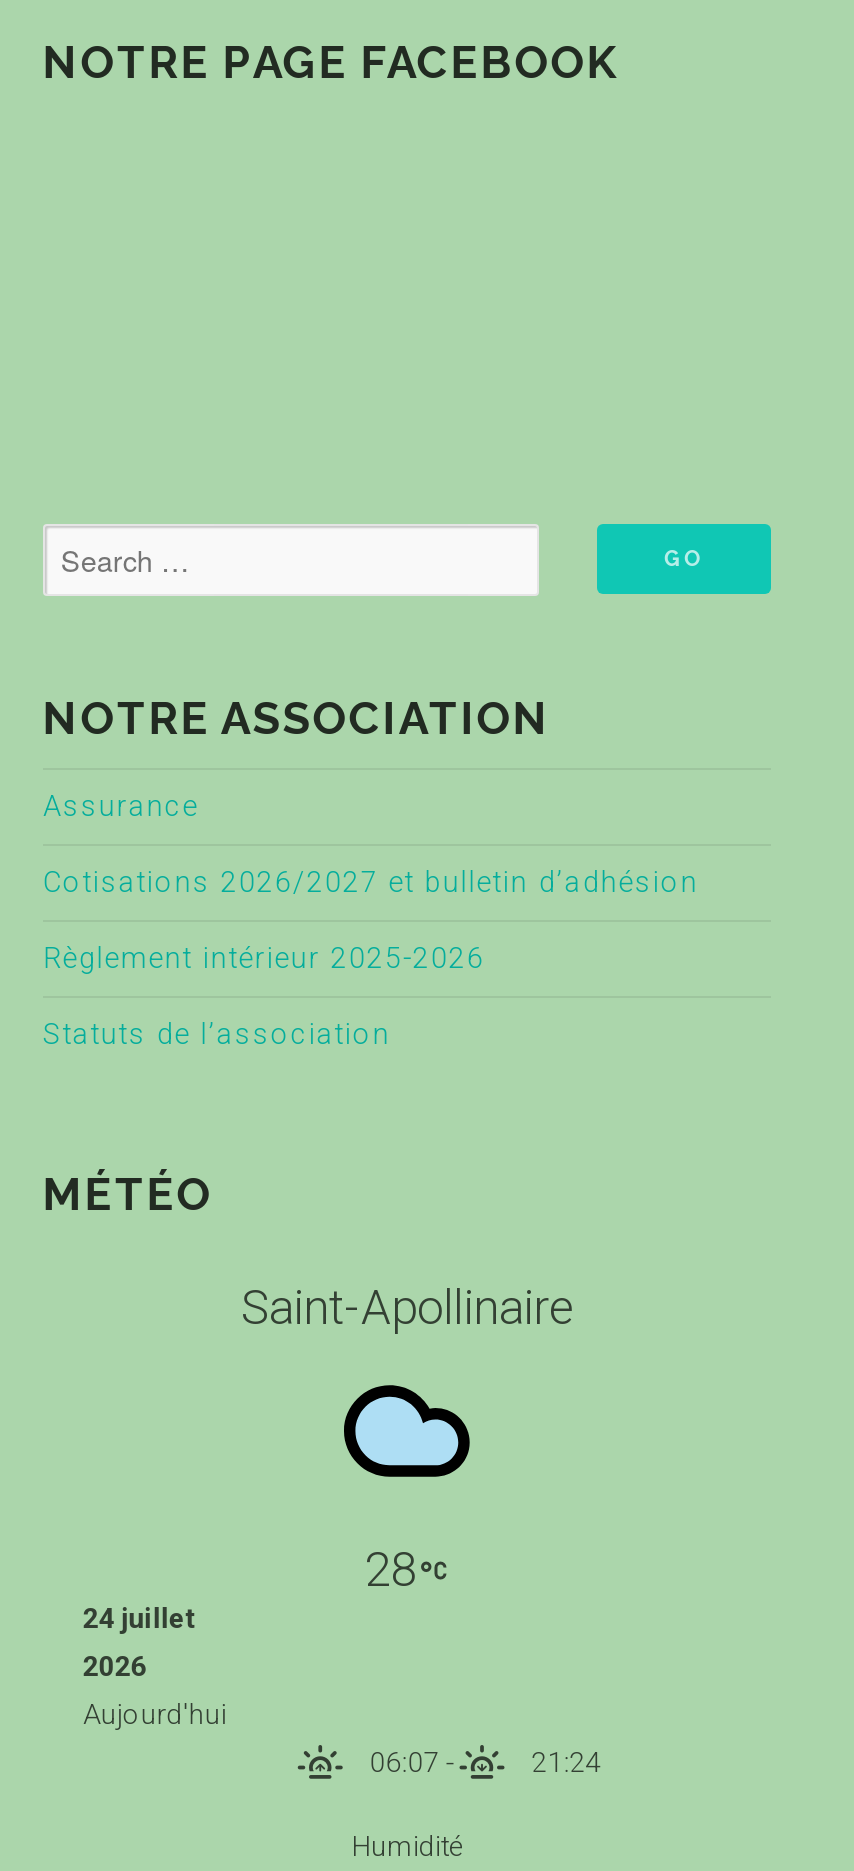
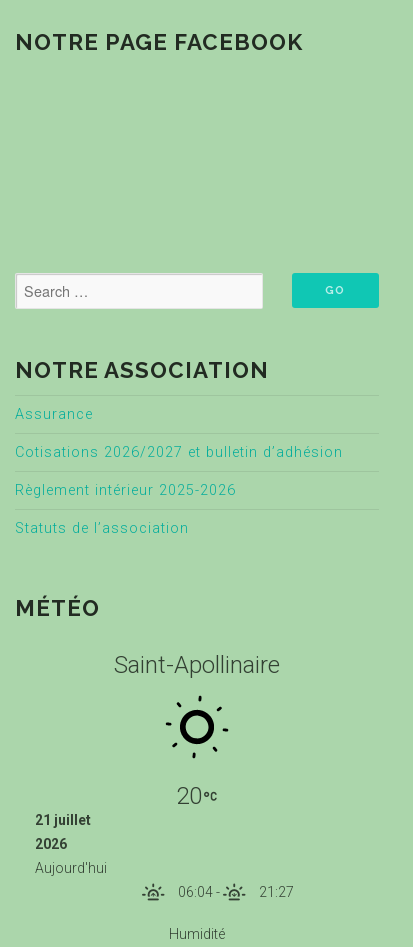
[341,1370,471,1598] [image] | 28 -> [165,695,228,810] [image] | 20
[83,1602,195,1634] 24 juillet -> [35,812,91,828] 21 juillet
[370,1746,460,1778] 06:07 - -> [178,884,223,900] 06:04 -
[531,1746,601,1778] 21:24 -> [259,884,294,900] 21:27

